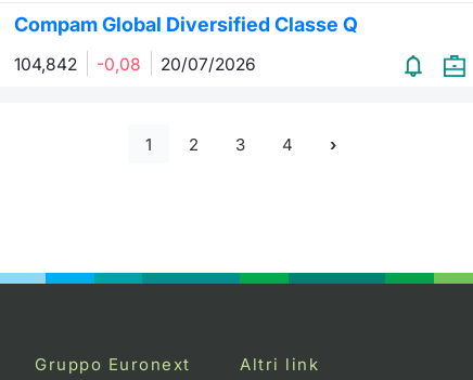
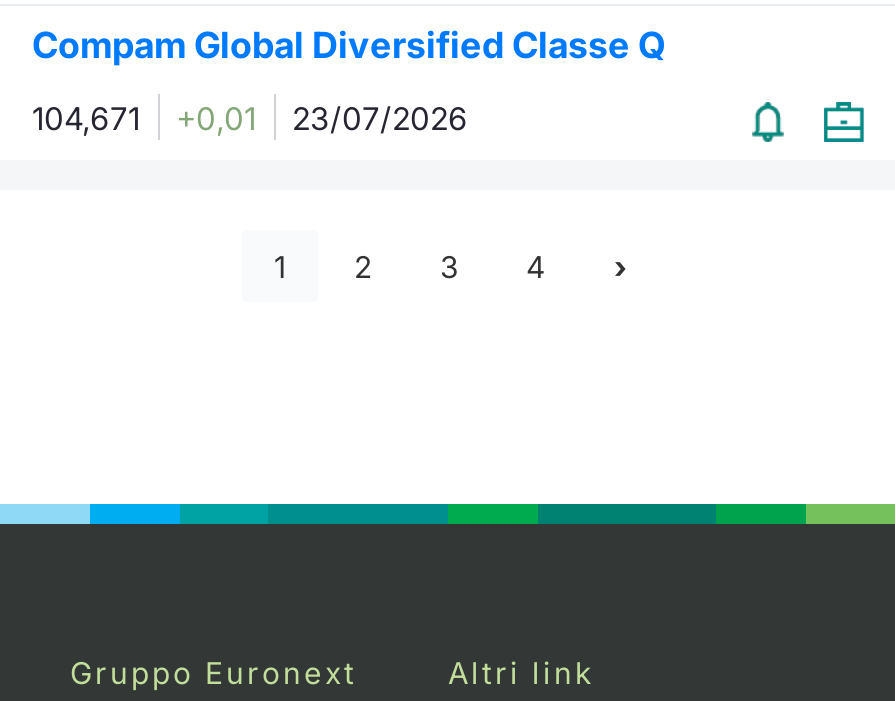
[14,54,81,75] 104,842 -> [32,100,148,138] 104,671
[97,54,145,75] -0,08 -> [176,100,264,138] +0,01
[161,54,256,75] 20/07/2026 -> [292,100,468,138] 23/07/2026

